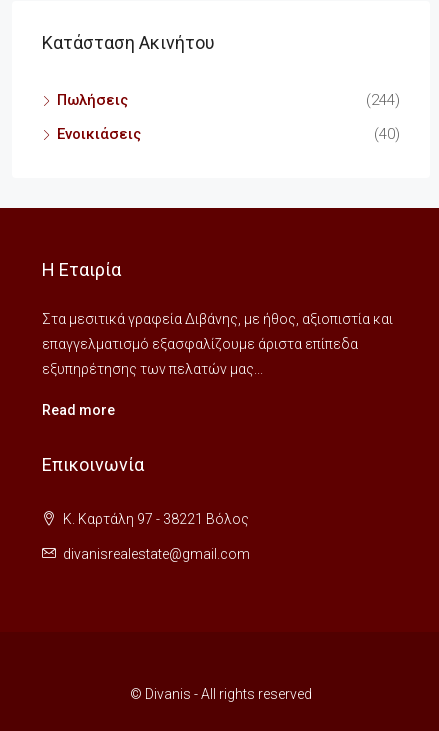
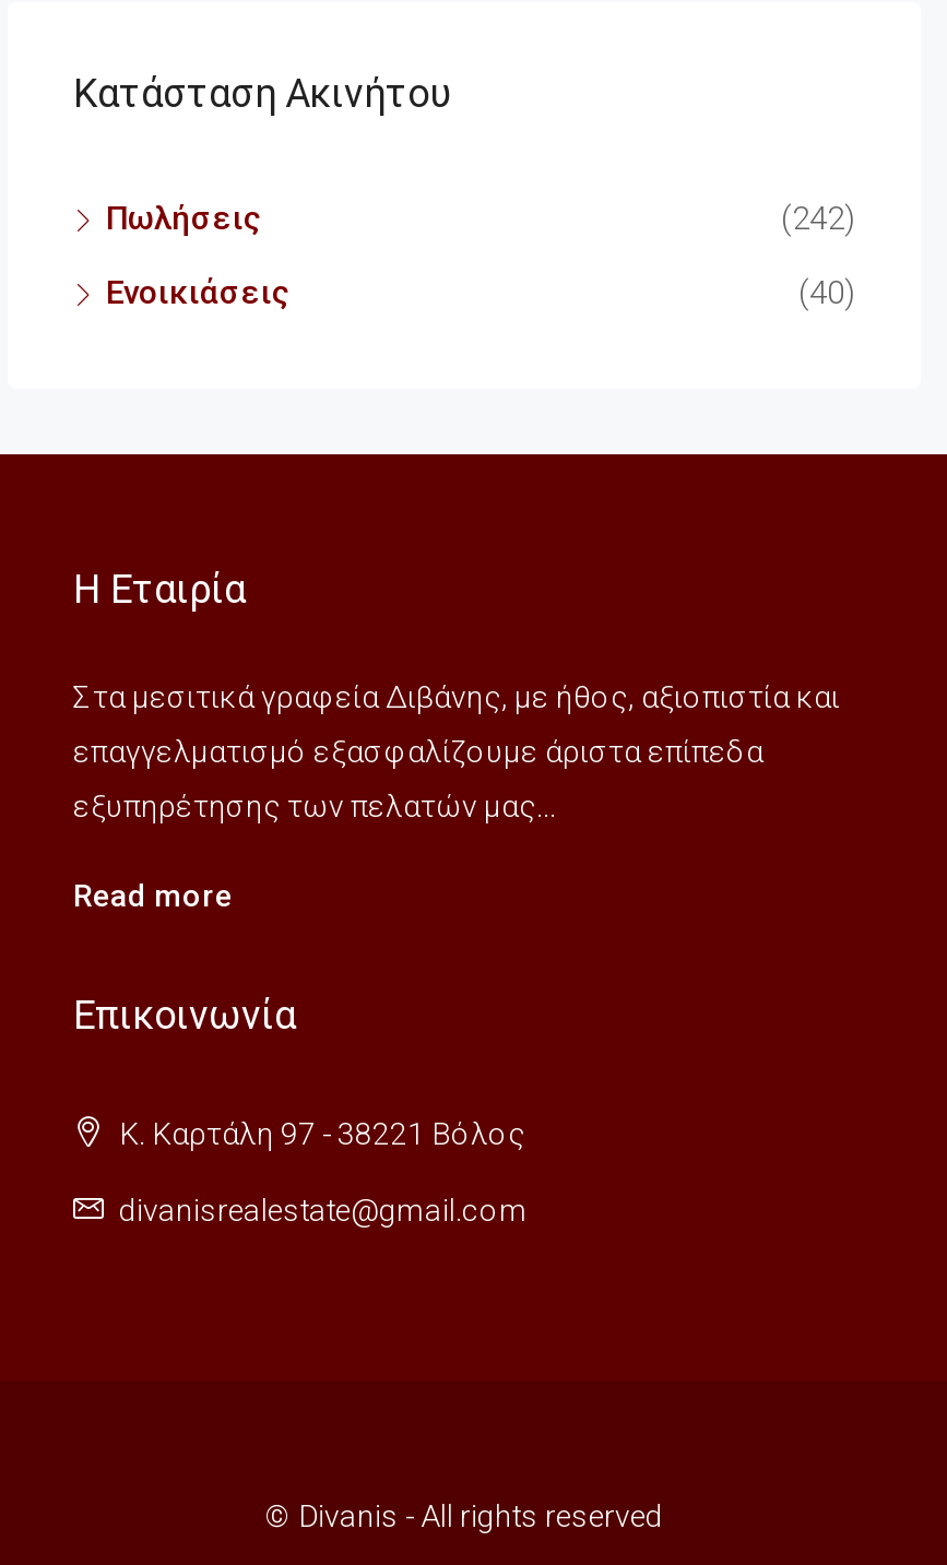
[366,91,400,109] (244) -> [781,199,855,238] (242)

